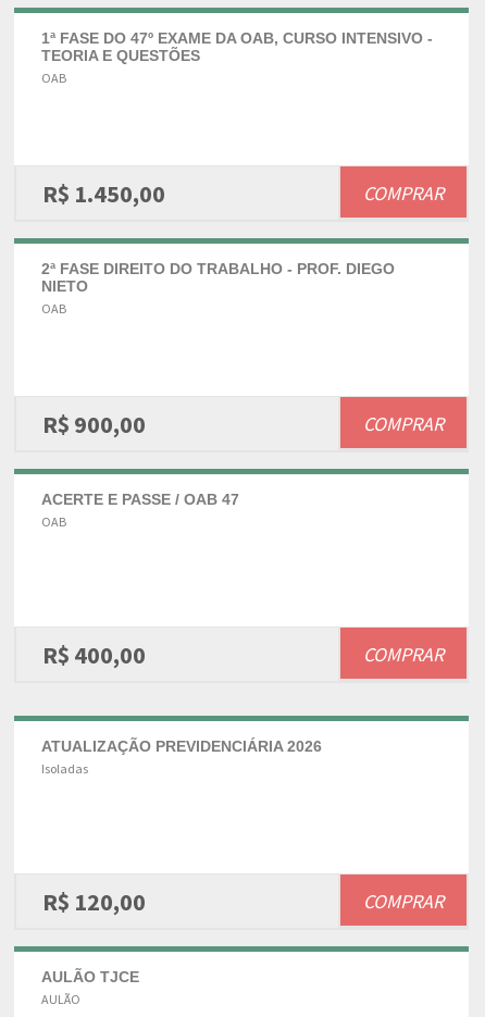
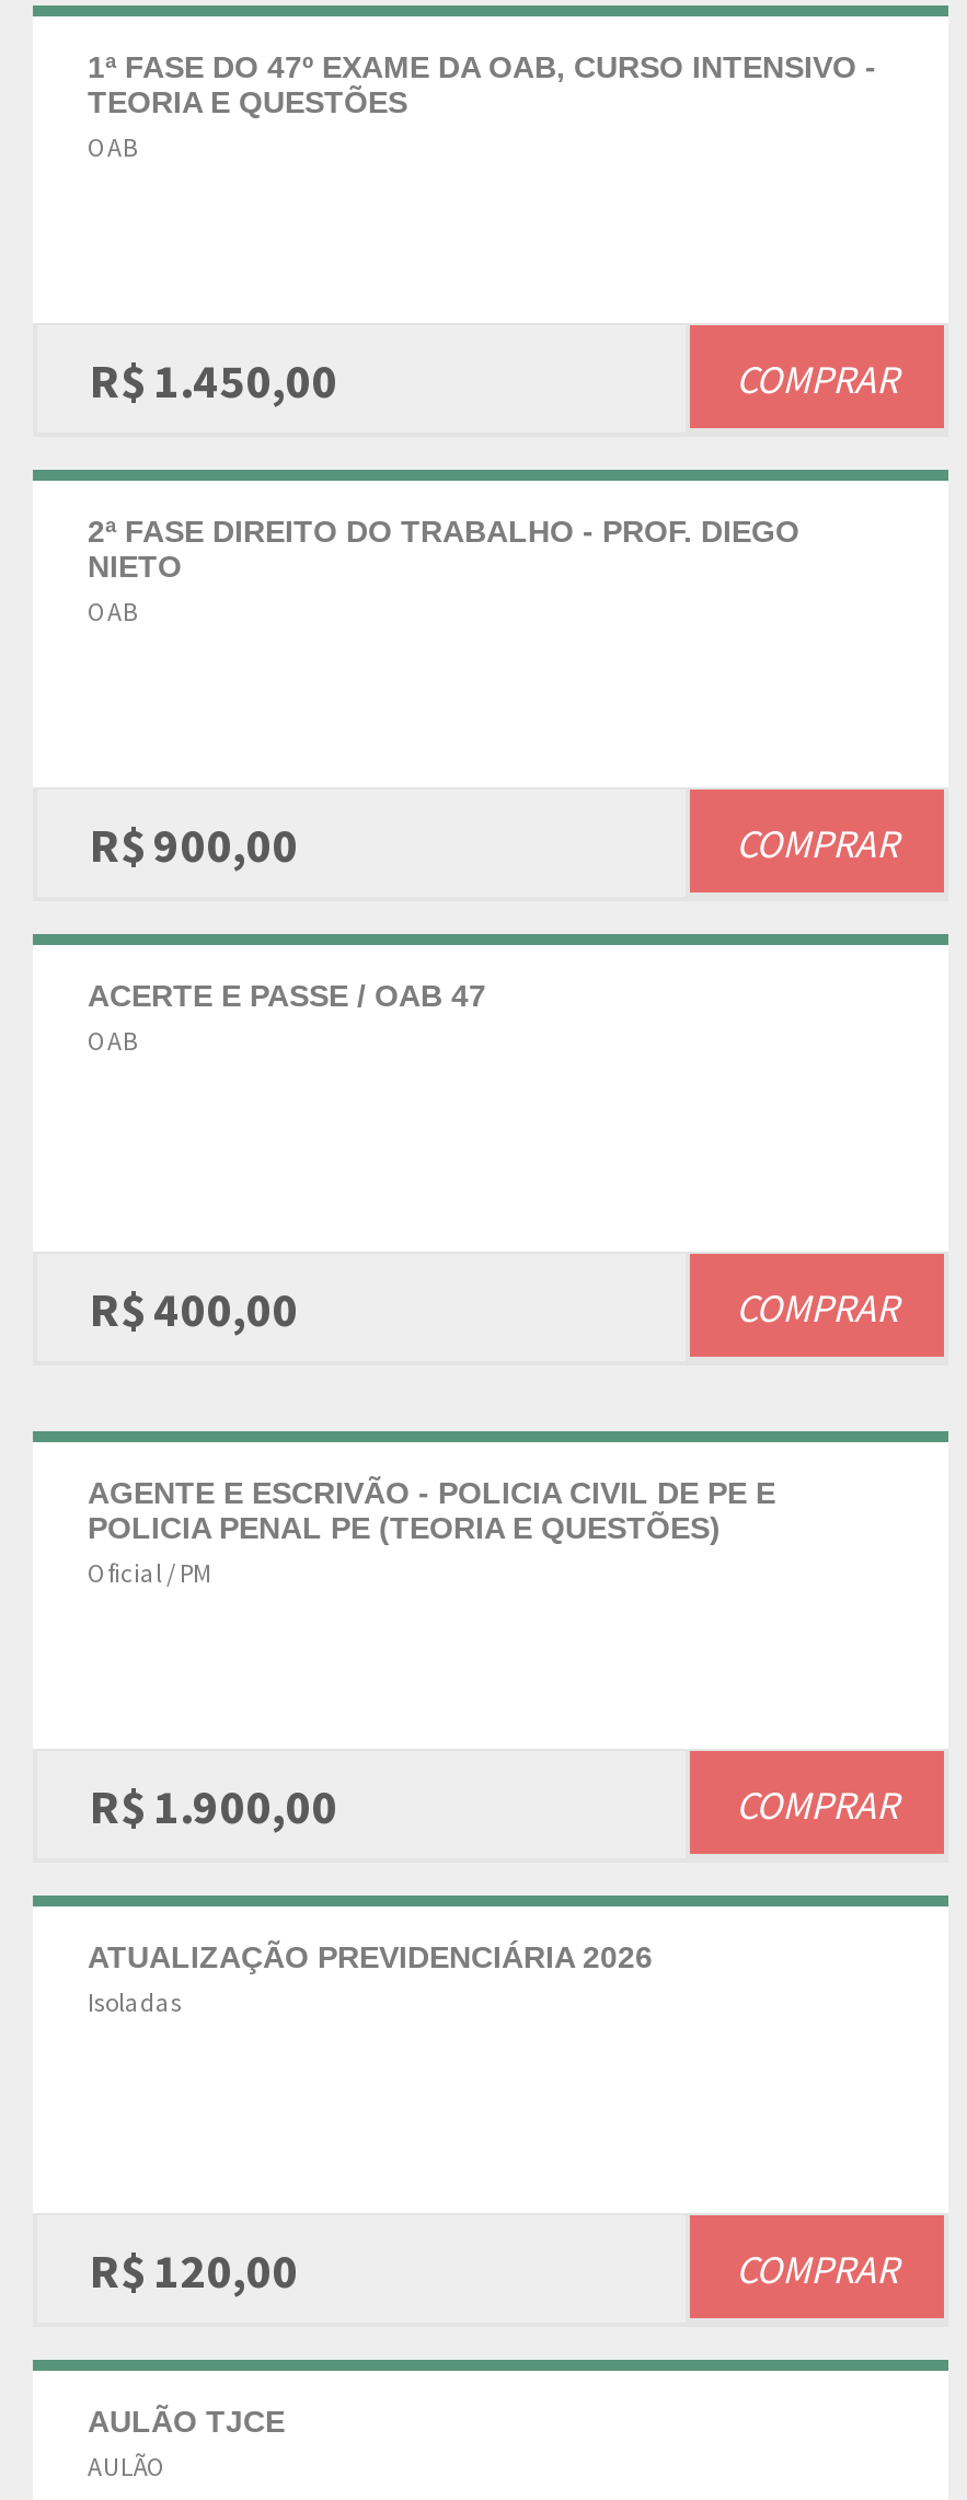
none -> [88,1474,775,1588] AGENTE E ESCRIVÃO - POLICIA CIVIL DE PE E | POLICIA PENAL PE (TEORIA E QUESTÕES) | Oficial / PM
none -> [90,1774,898,1836] R$ 1.900,00 | COMPRAR

